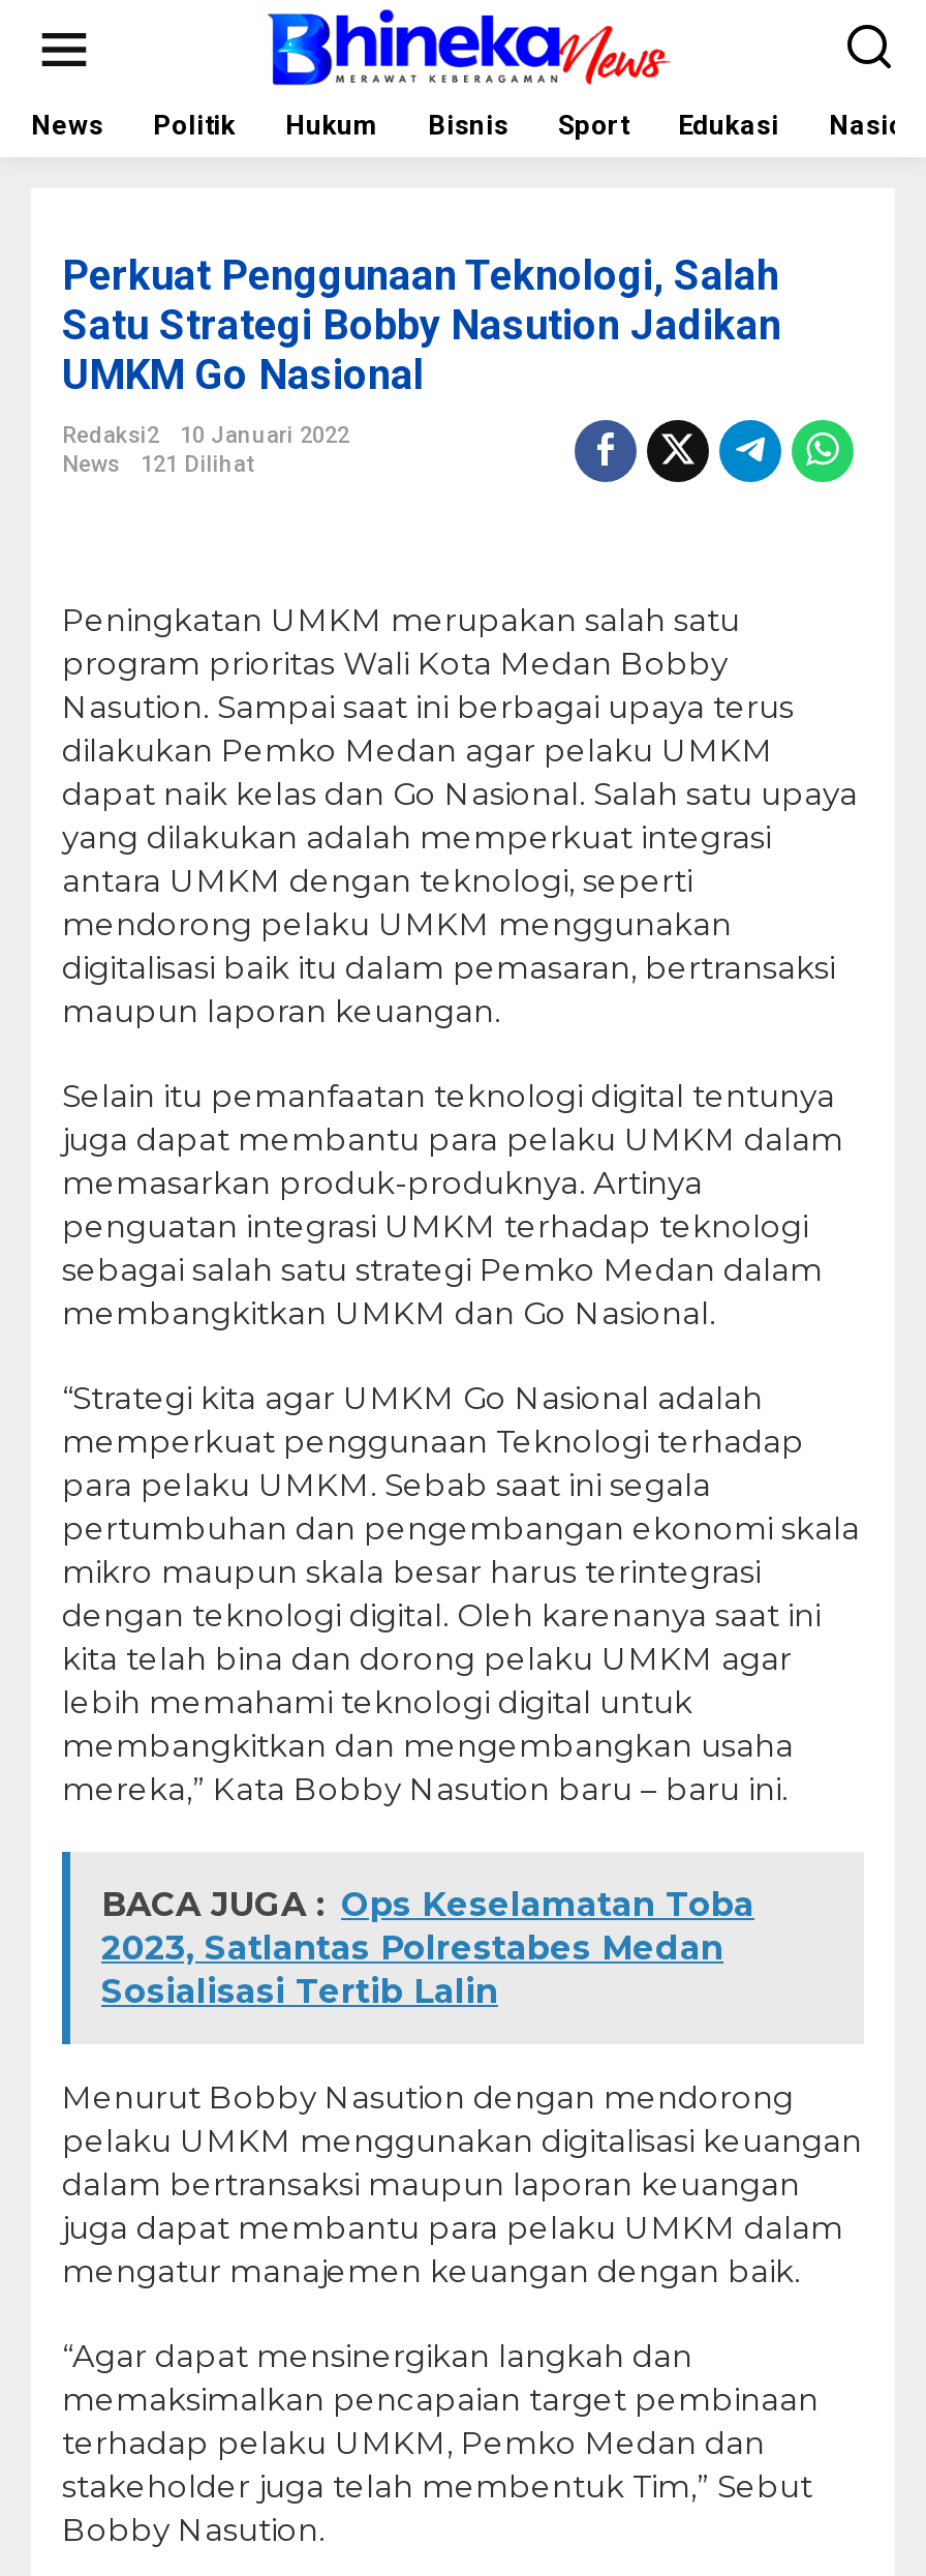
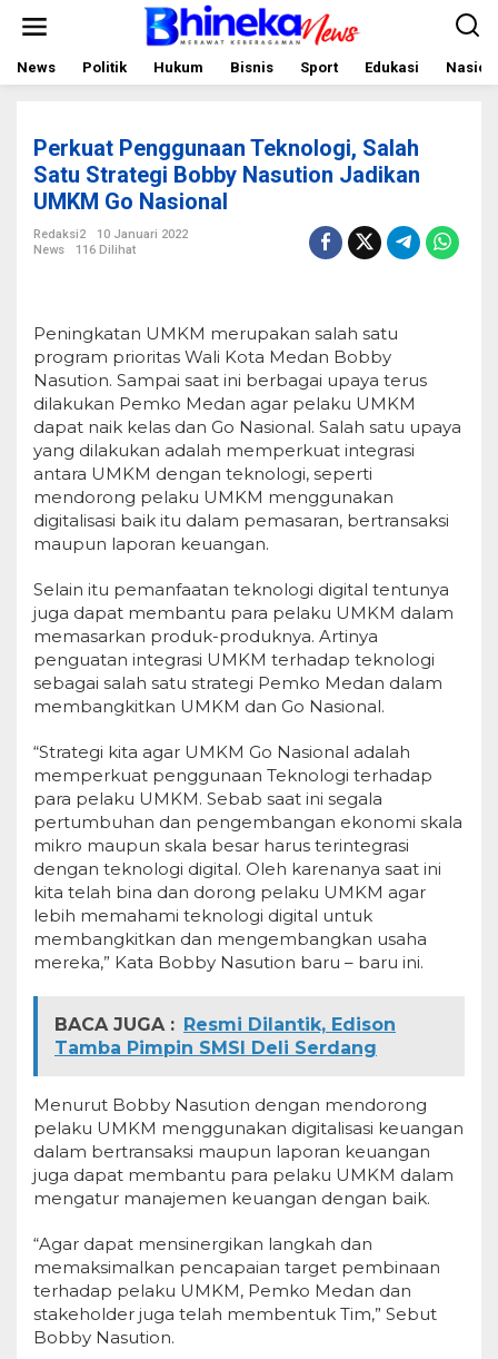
[62,451,252,478] News 121 Dilihat -> [33,243,136,257] News 116 Dilihat
[101,1885,754,2011] BACA JUGA : Ops Keselamatan Toba | 2023, Satlantas Polrestabes Medan | Sosialisasi Tertib Lalin -> [54,1014,396,1058] BACA JUGA : Resmi Dilantik, Edison | Tamba Pimpin SMSI Deli Serdang

